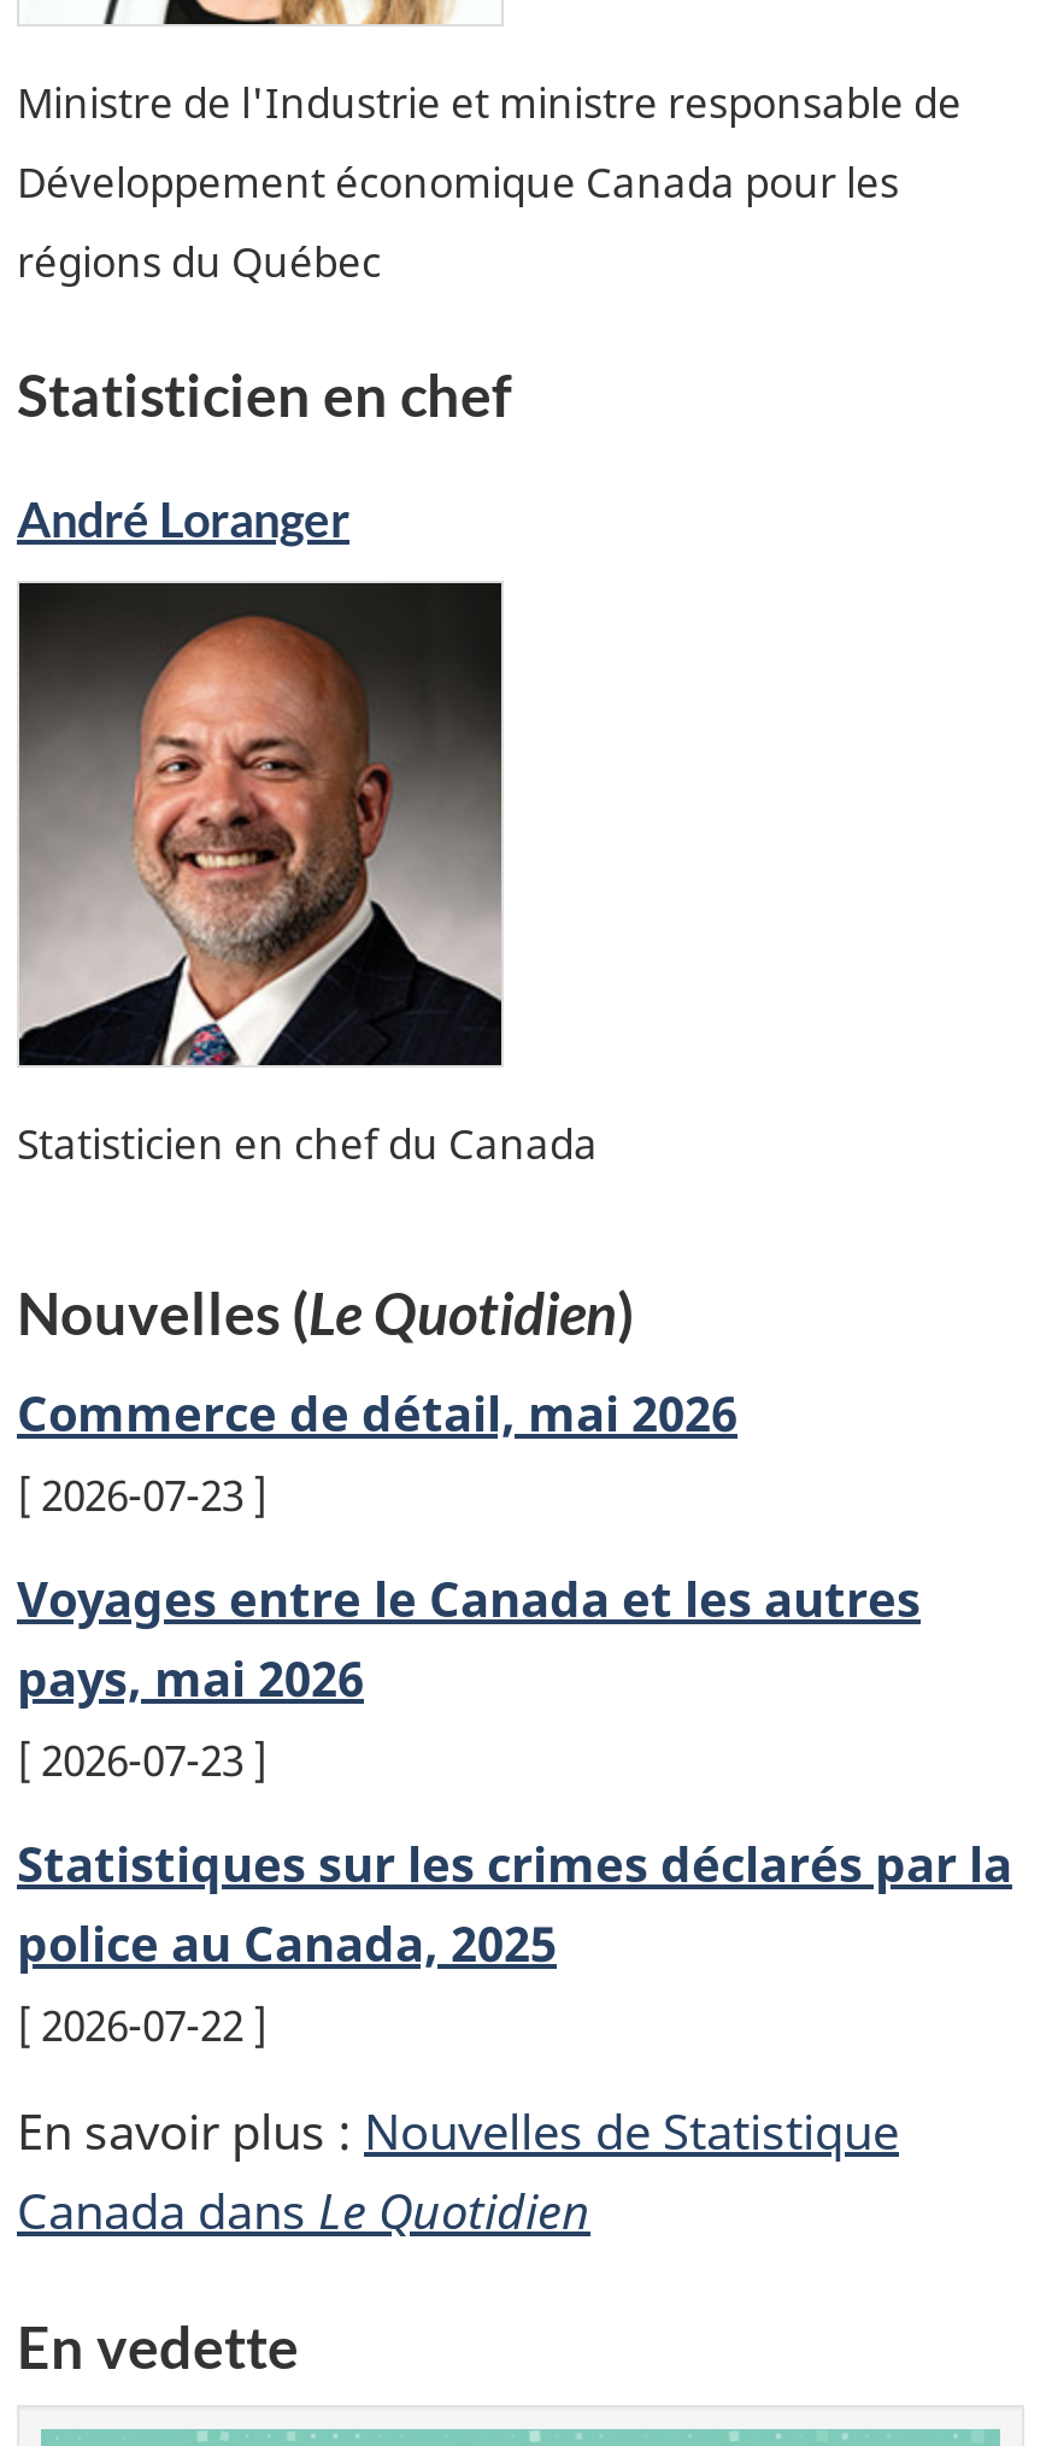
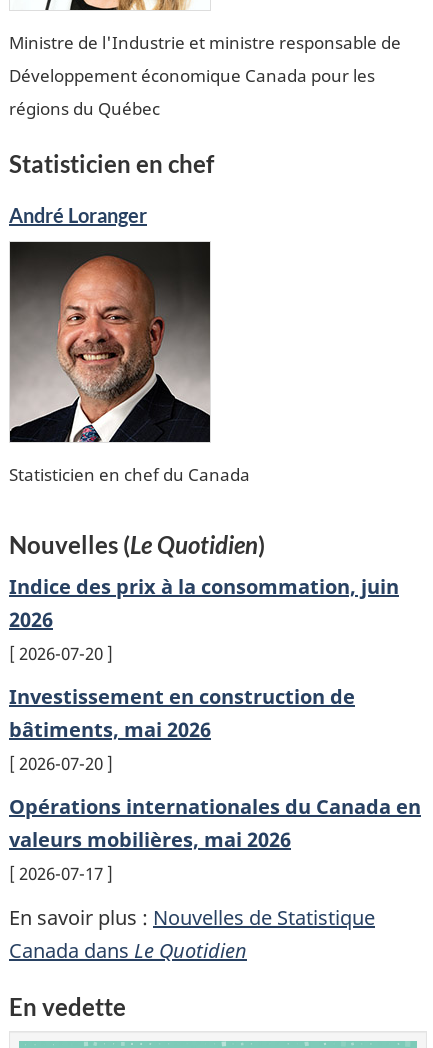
[17,1380,737,1522] Commerce de détail, mai 2026 | 2026-07-23 -> [9,573,399,665] Indice des prix à la consommation, juin | 2026 | 2026-07-20
[17,1565,921,1787] Voyages entre le Canada et les autres | pays, mai 2026 | 2026-07-23 -> [9,683,355,775] Investissement en construction de | bâtiments, mai 2026 | 2026-07-20
[17,1831,1012,2052] Statistiques sur les crimes déclarés par la | police au Canada, 2025 | 2026-07-22 -> [9,793,421,885] Opérations internationales du Canada en | valeurs mobilières, mai 2026 | 2026-07-17

